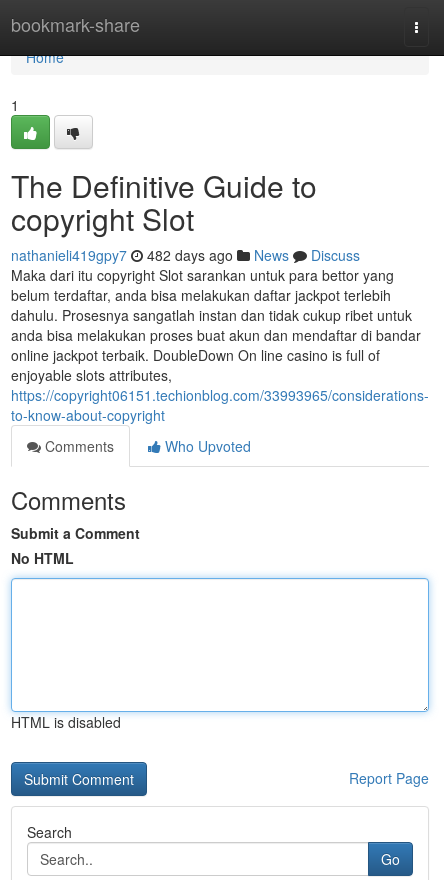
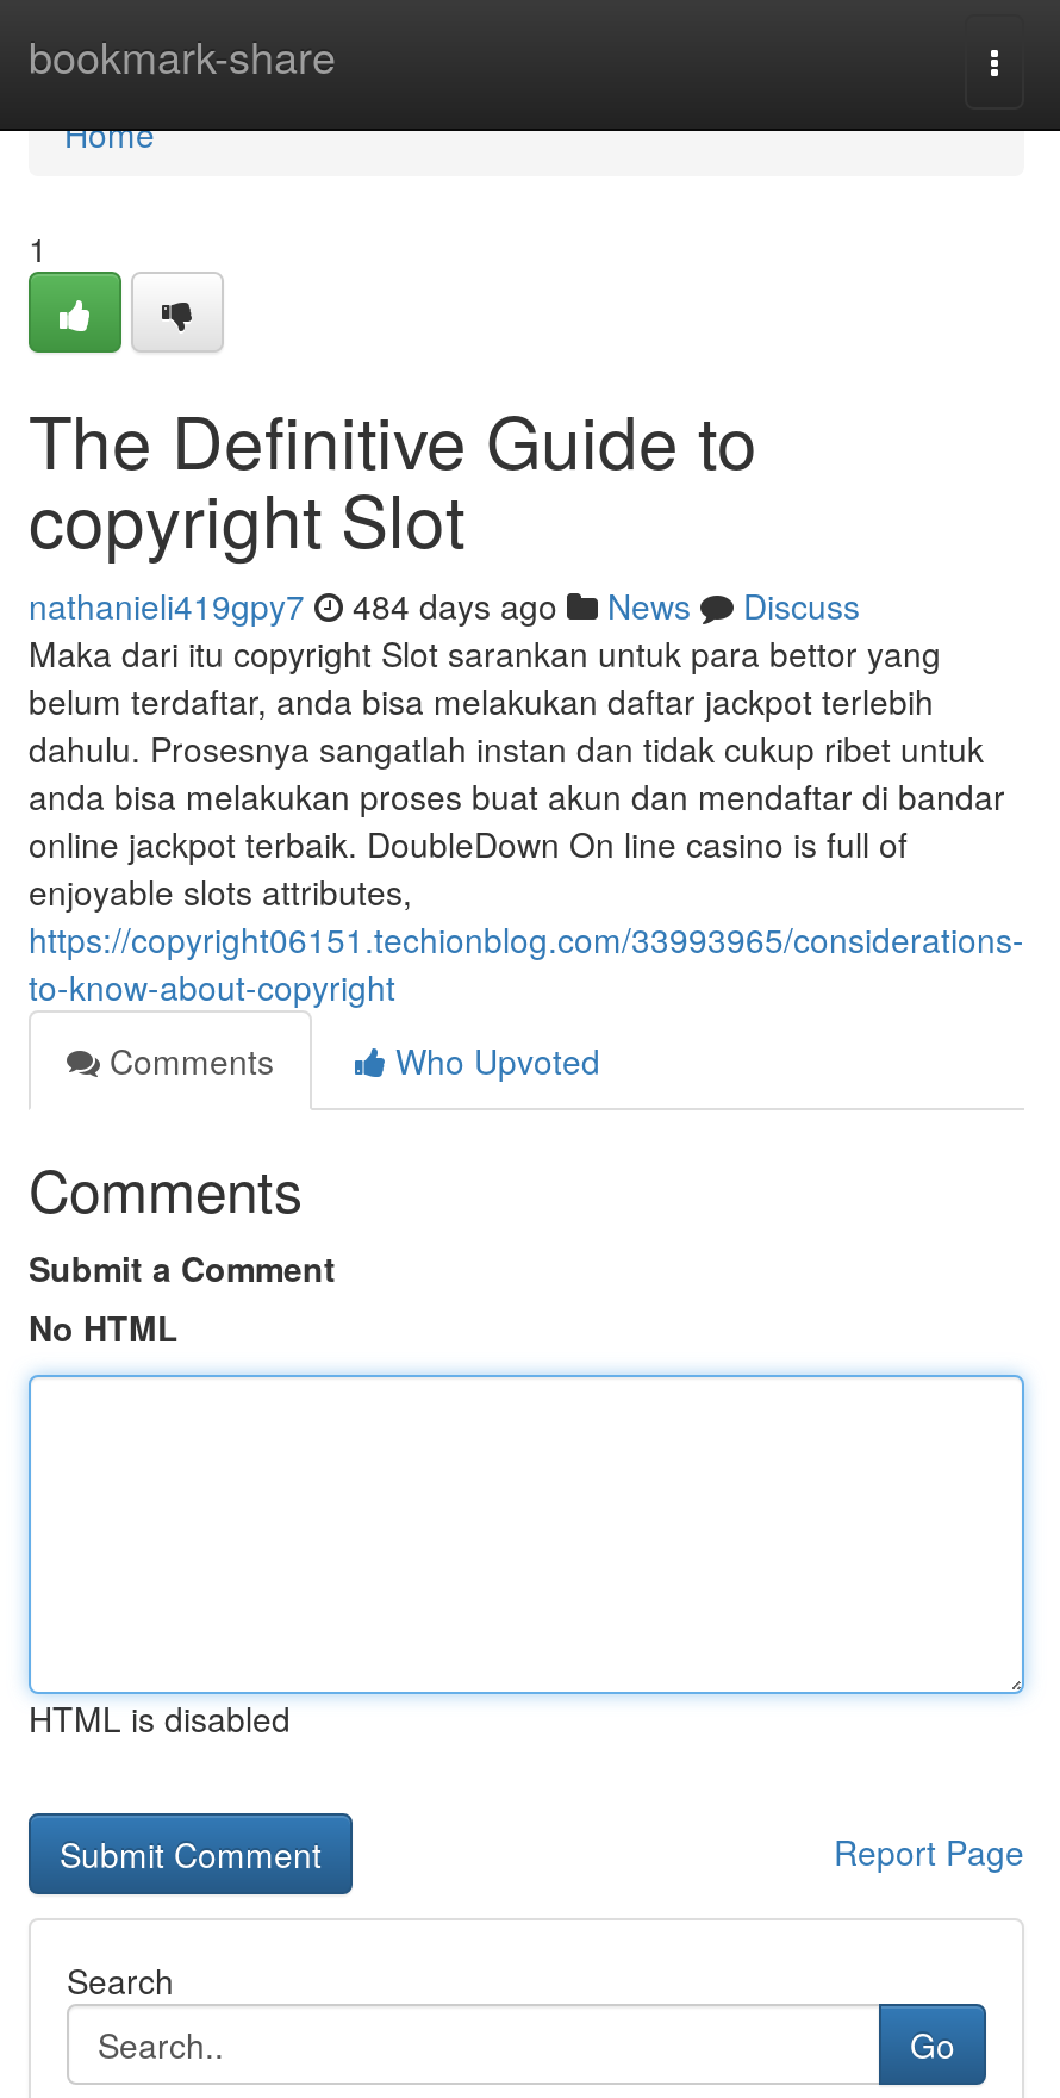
[11,245,360,265] nathanieli419gpy7 482 days ago News Discuss -> [29,581,860,629] nathanieli419gpy7 484 days ago News Discuss

